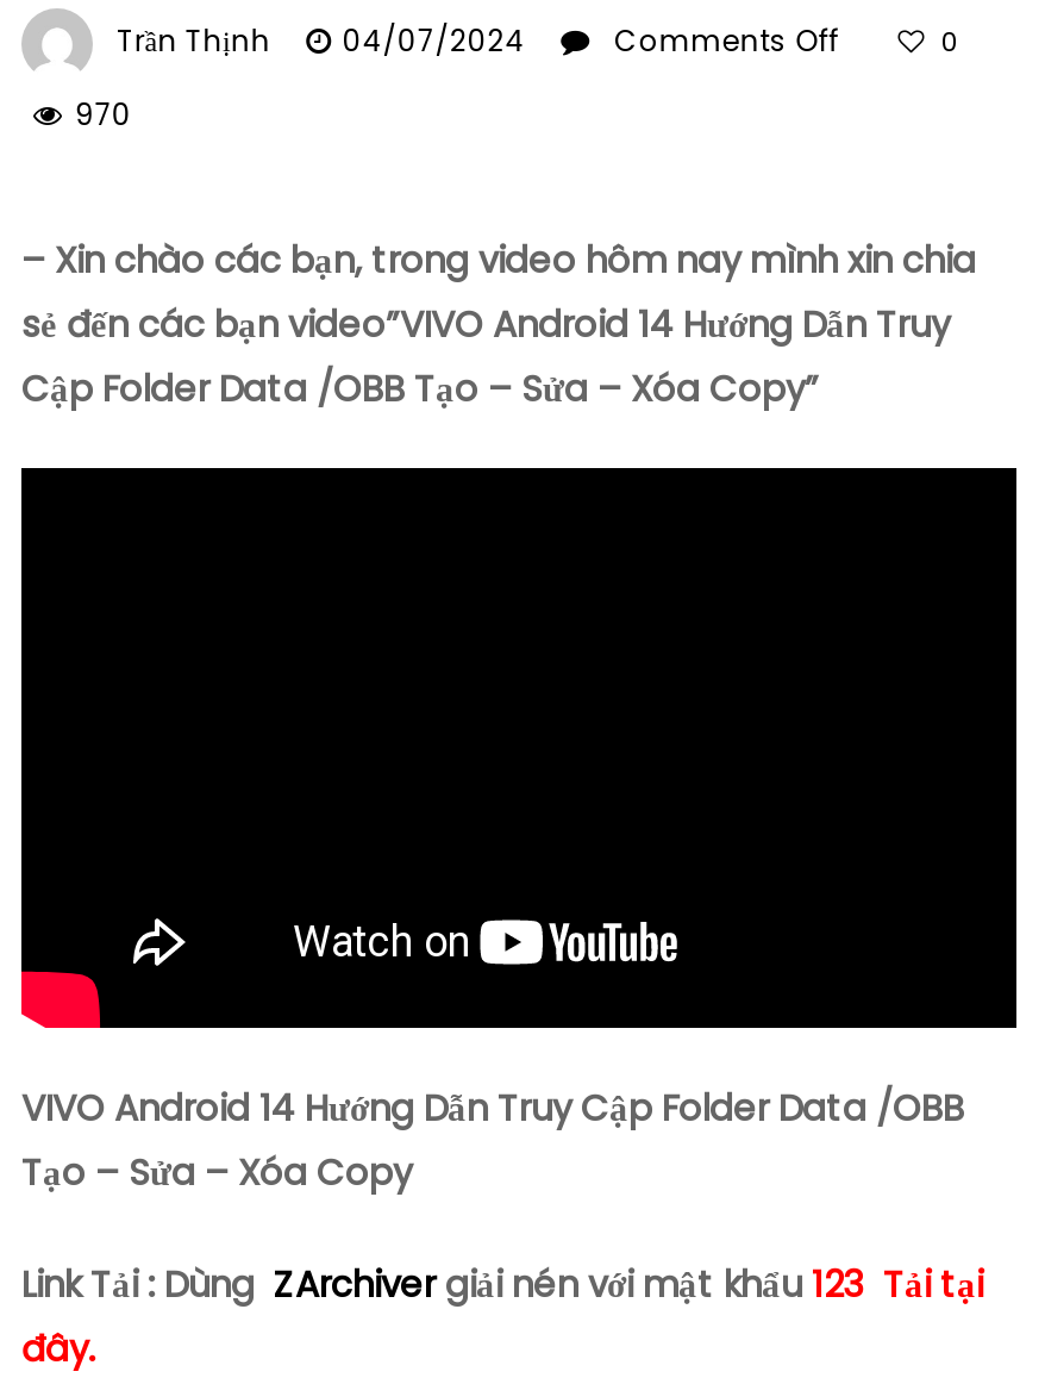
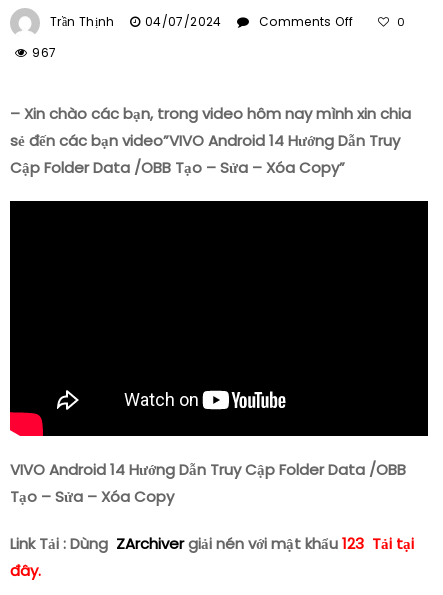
[75,94,132,134] 970 -> [32,44,56,61] 967

